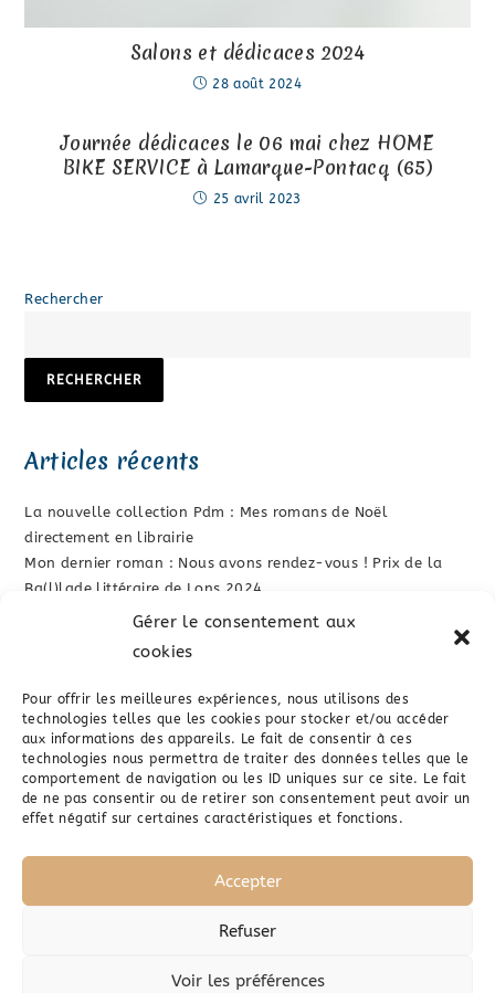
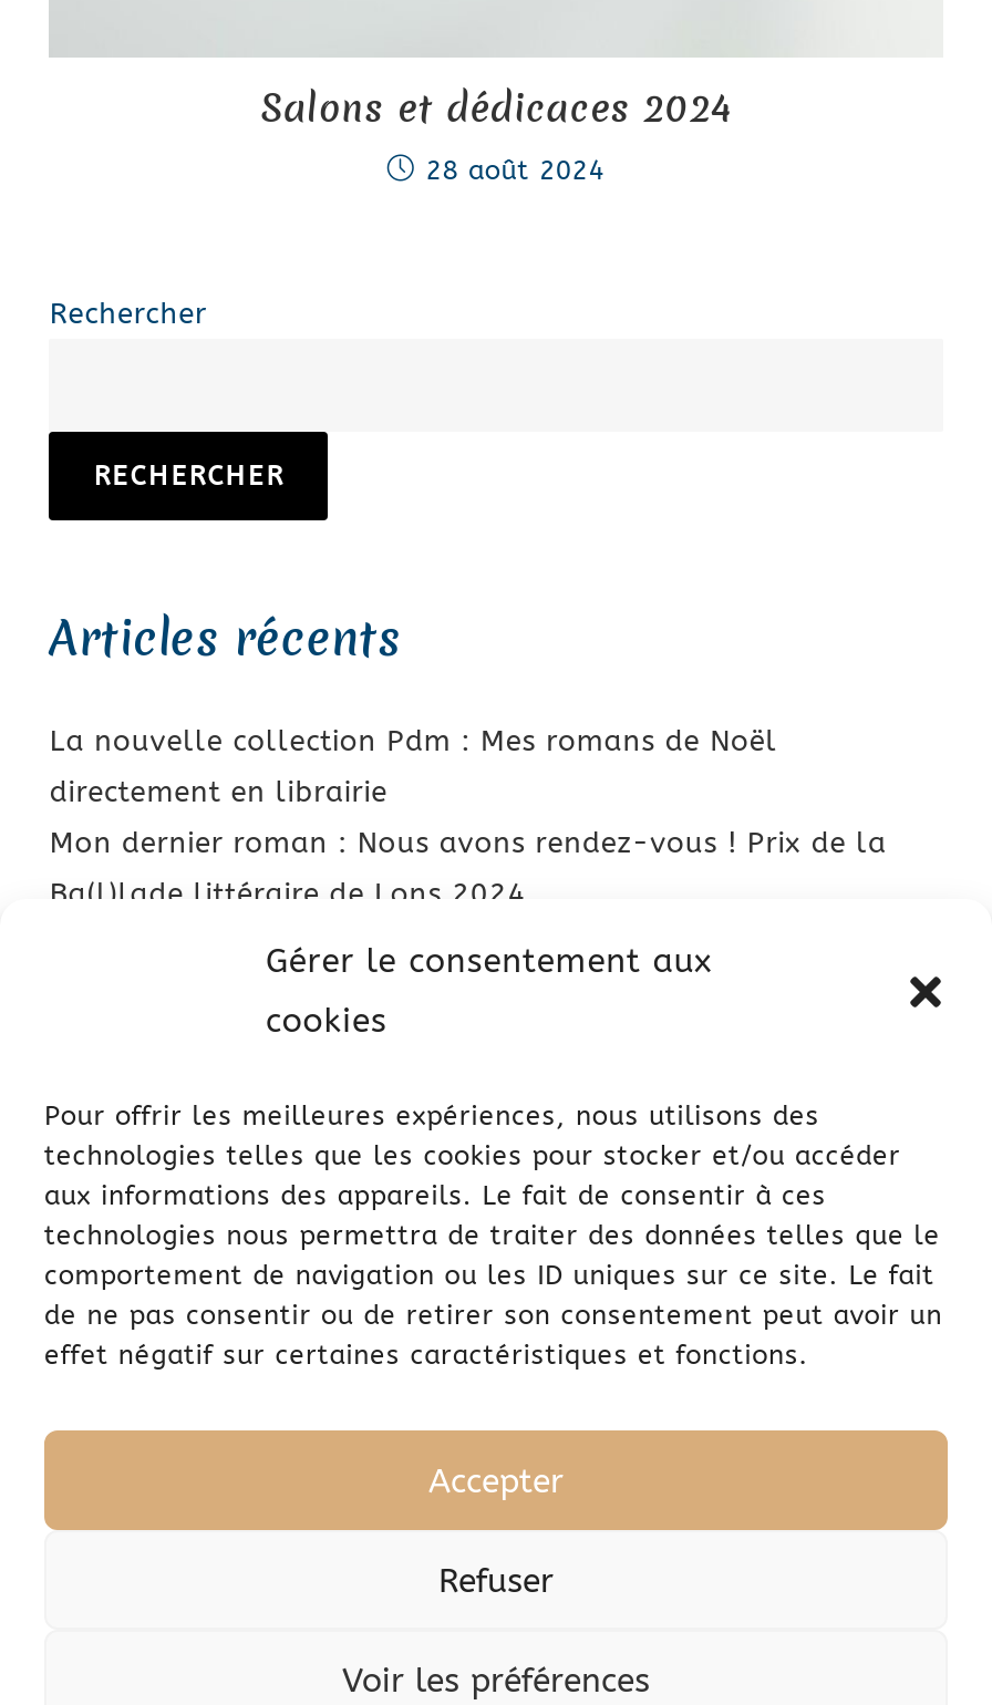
[61,131,434,207] Journée dédicaces le 06 mai chez HOME | BIKE SERVICE à Lamarque-Pontacq (65) | 25 avril 2023 -> none

